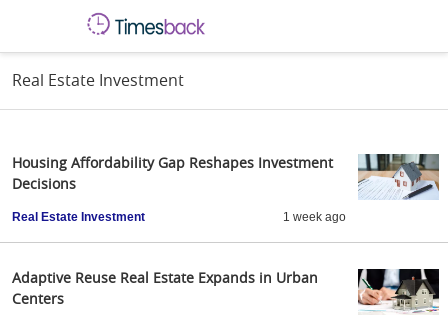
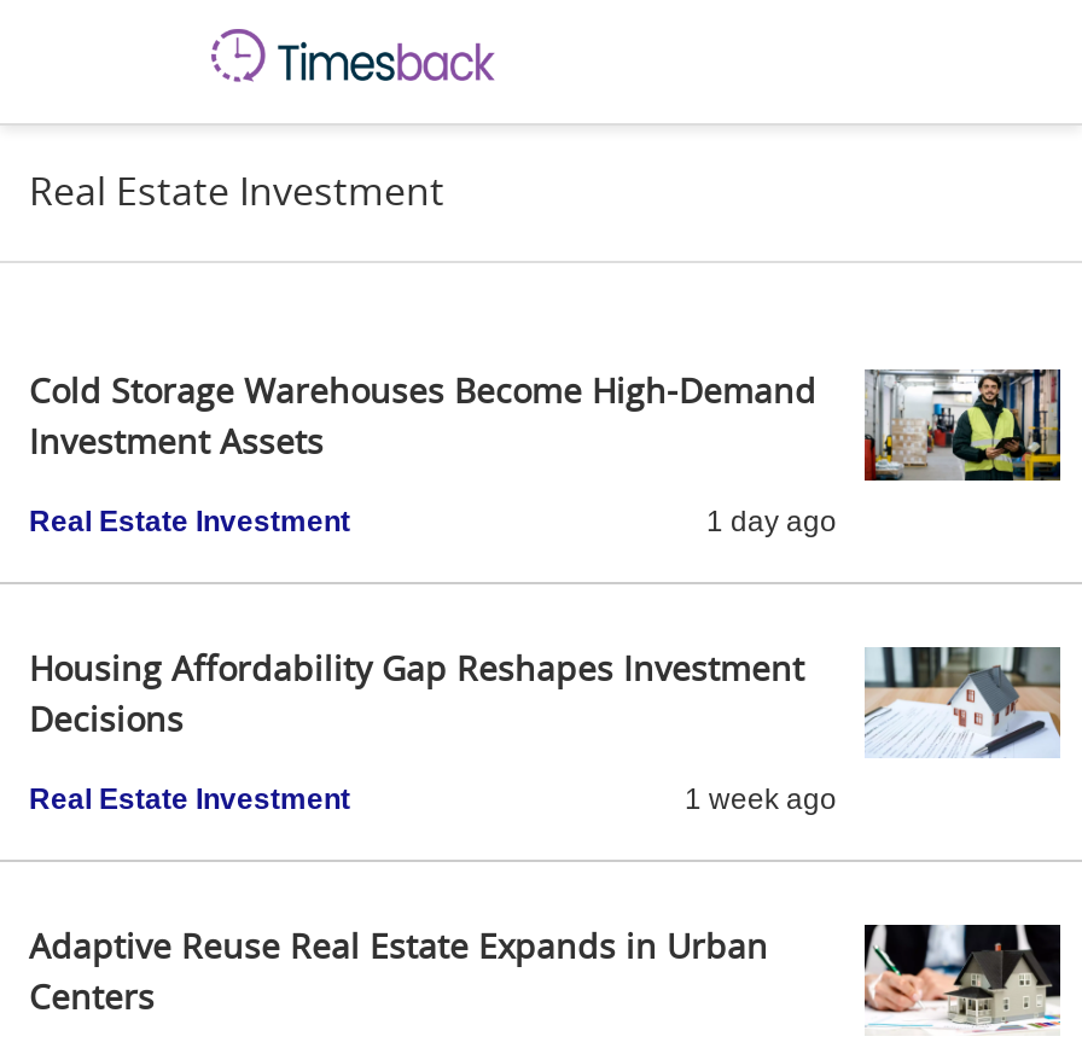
none -> [29,367,1063,538] [image] | Cold Storage Warehouses Become High-Demand | Investment Assets | Real Estate Investment | 1 day ago

